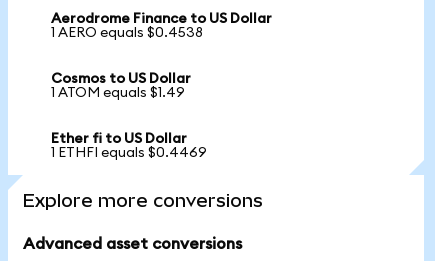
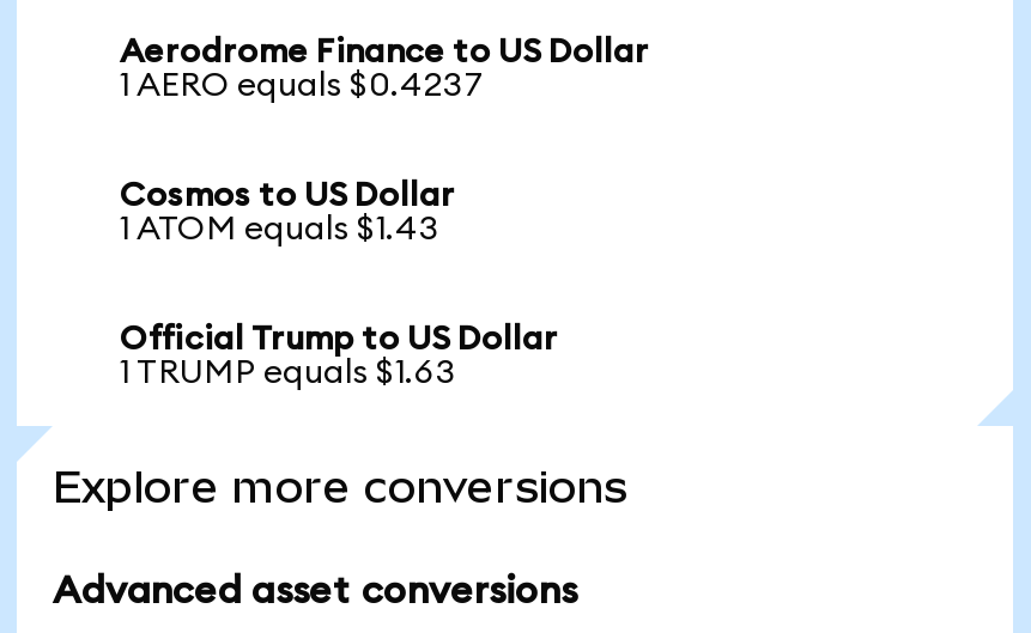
[51,26,203,40] 1 AERO equals $0.4538 -> [120,69,486,103] 1 AERO equals $0.4237
[51,86,185,100] 1 ATOM equals $1.49 -> [120,213,441,246] 1 ATOM equals $1.43
[51,132,187,146] Ether fi to US Dollar -> [120,323,558,357] Official Trump to US Dollar
[51,146,207,160] 1 ETHFI equals $0.4469 -> [120,357,457,390] 1 TRUMP equals $1.63

